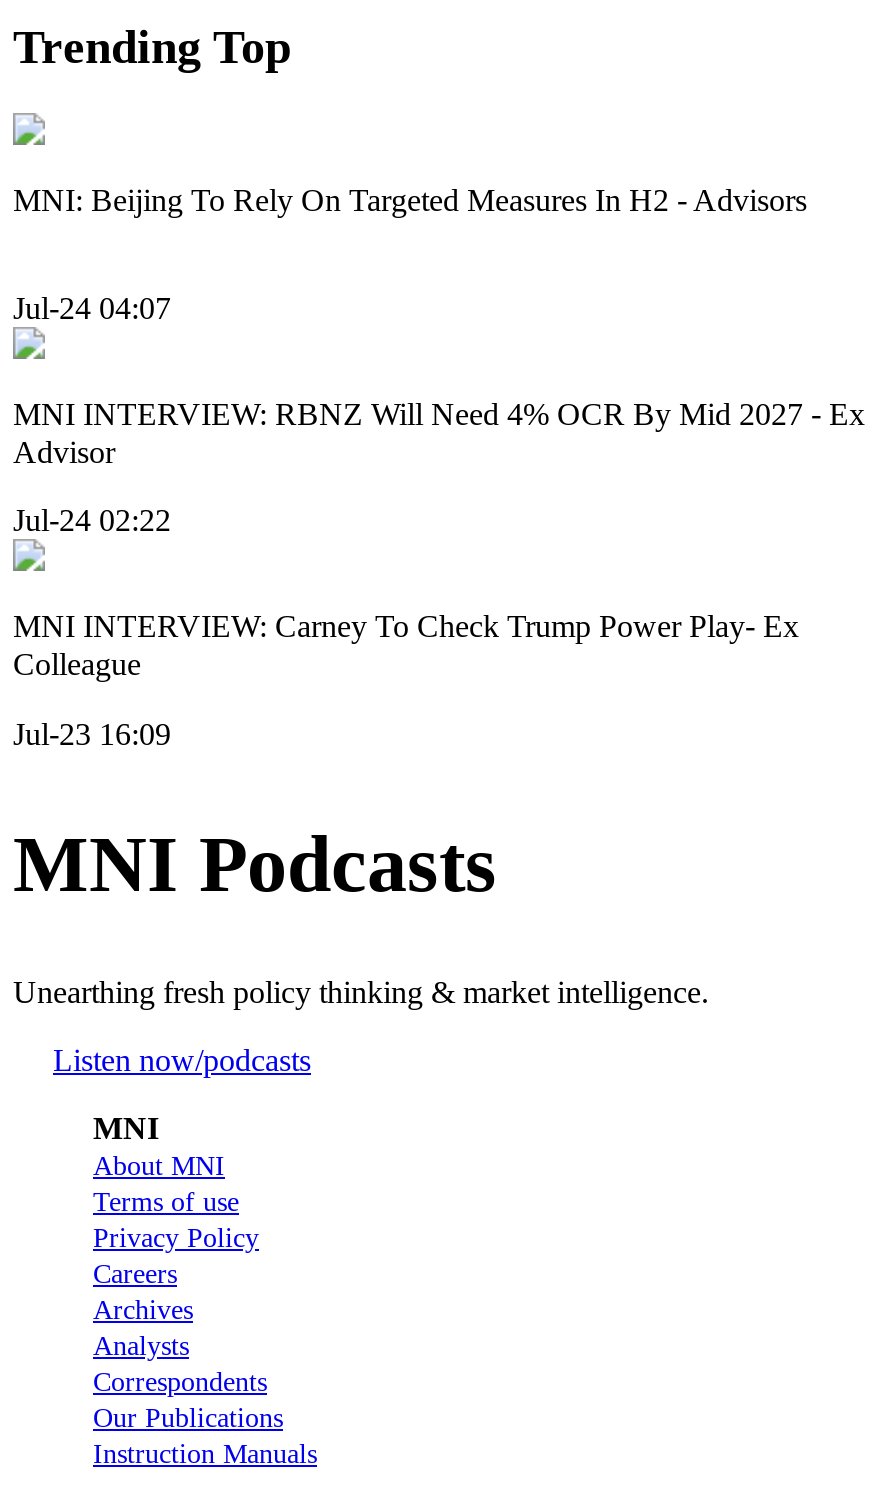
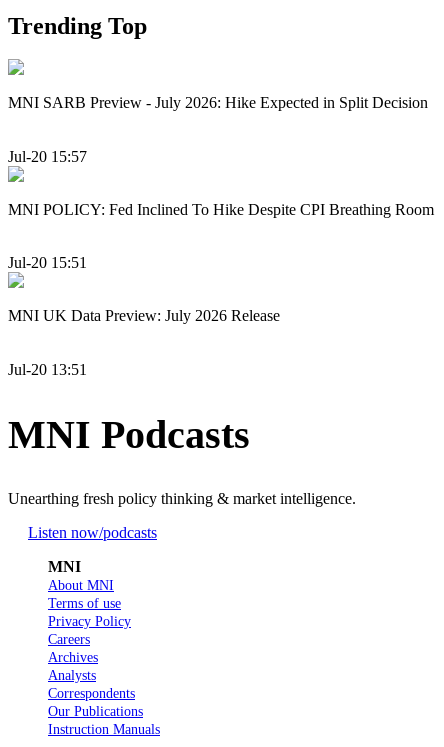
[13,184,807,218] MNI: Beijing To Rely On Targeted Measures In H2 - Advisors -> [8,94,428,111] MNI SARB Preview - July 2026: Hike Expected in Split Decision
[13,291,171,325] Jul-24 04:07 -> [8,148,87,165] Jul-20 15:57
[13,397,865,469] MNI INTERVIEW: RBNZ Will Need 4% OCR By Mid 2027 - Ex | Advisor -> [8,201,434,218] MNI POLICY: Fed Inclined To Hike Despite CPI Breathing Room
[13,503,171,537] Jul-24 02:22 -> [8,254,87,271] Jul-20 15:51
[13,609,799,681] MNI INTERVIEW: Carney To Check Trump Power Play- Ex | Colleague -> [8,307,280,324] MNI UK Data Preview: July 2026 Release
[13,716,171,750] Jul-23 16:09 -> [8,361,87,378] Jul-20 13:51

